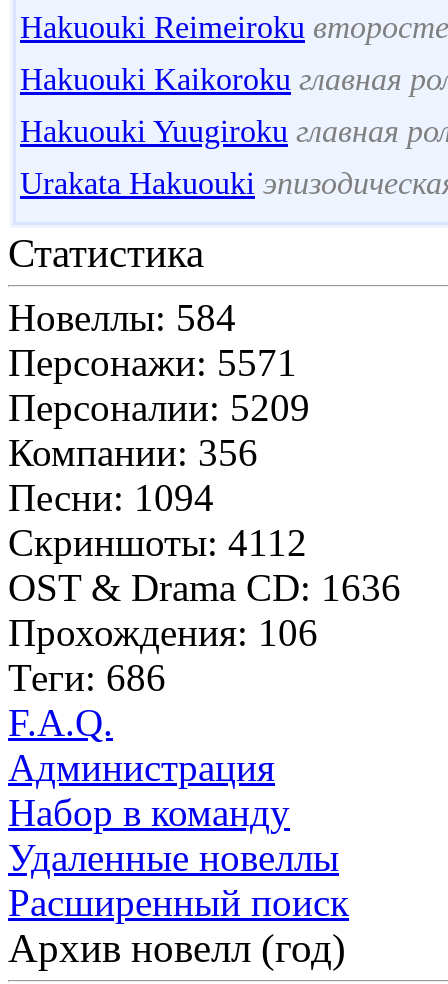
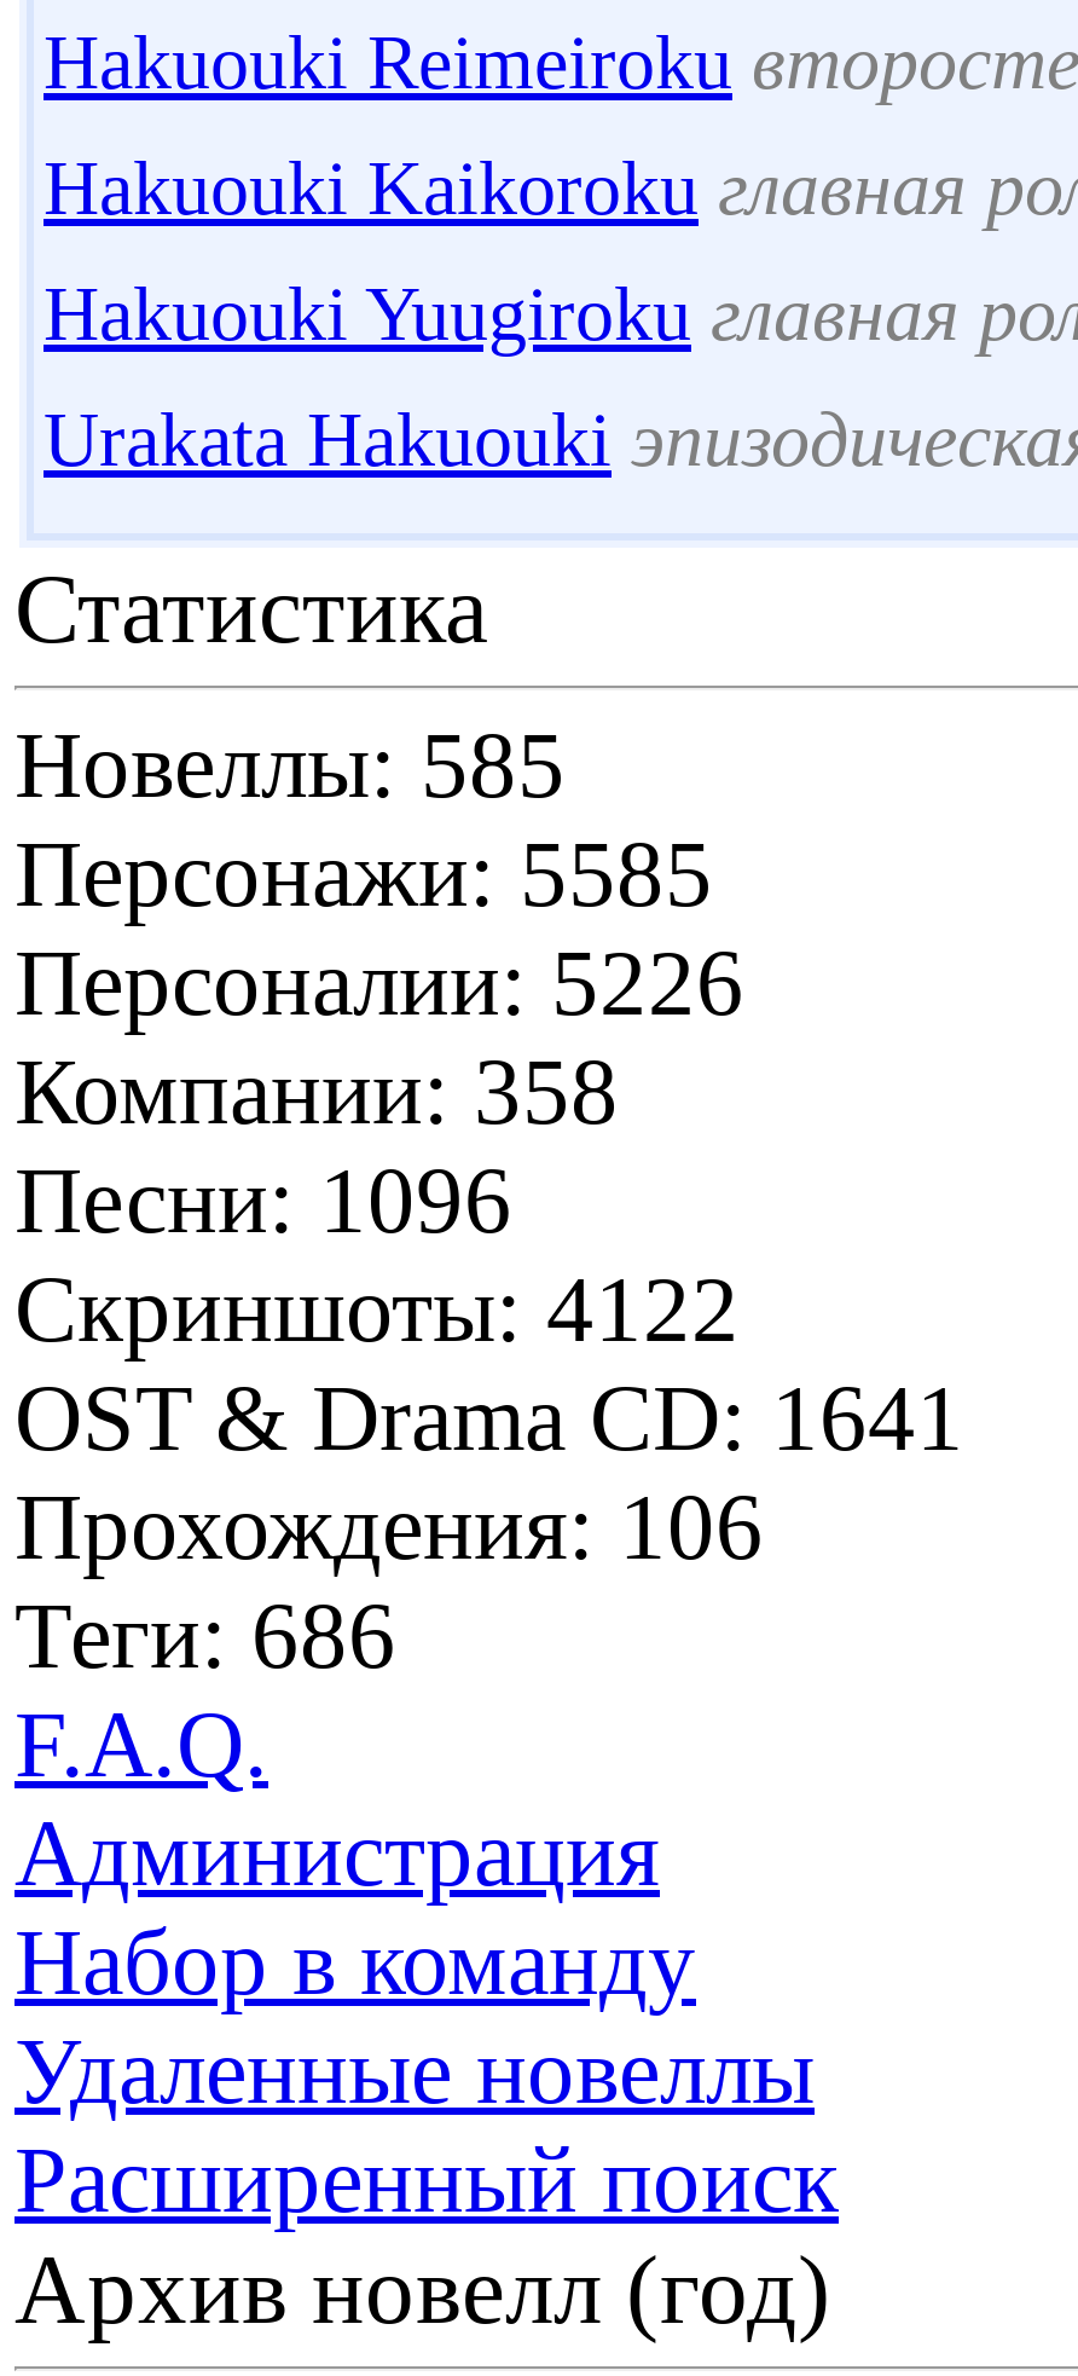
[8,296,236,339] Новеллы: 584 -> [15,712,566,816] Новеллы: 585
[8,341,297,384] Персонажи: 5571 -> [15,821,713,925] Персонажи: 5585
[8,386,310,429] Персоналии: 5209 -> [15,930,744,1034] Персоналии: 5226
[8,431,258,474] Компании: 356 -> [15,1038,619,1142] Компании: 358
[8,476,214,519] Песни: 1094 -> [15,1147,512,1251] Песни: 1096
[8,521,307,564] Скриншоты: 4112 -> [15,1256,740,1360] Скриншоты: 4122
[8,566,401,609] OST & Drama CD: 1636 -> [15,1365,964,1469] OST & Drama CD: 1641

